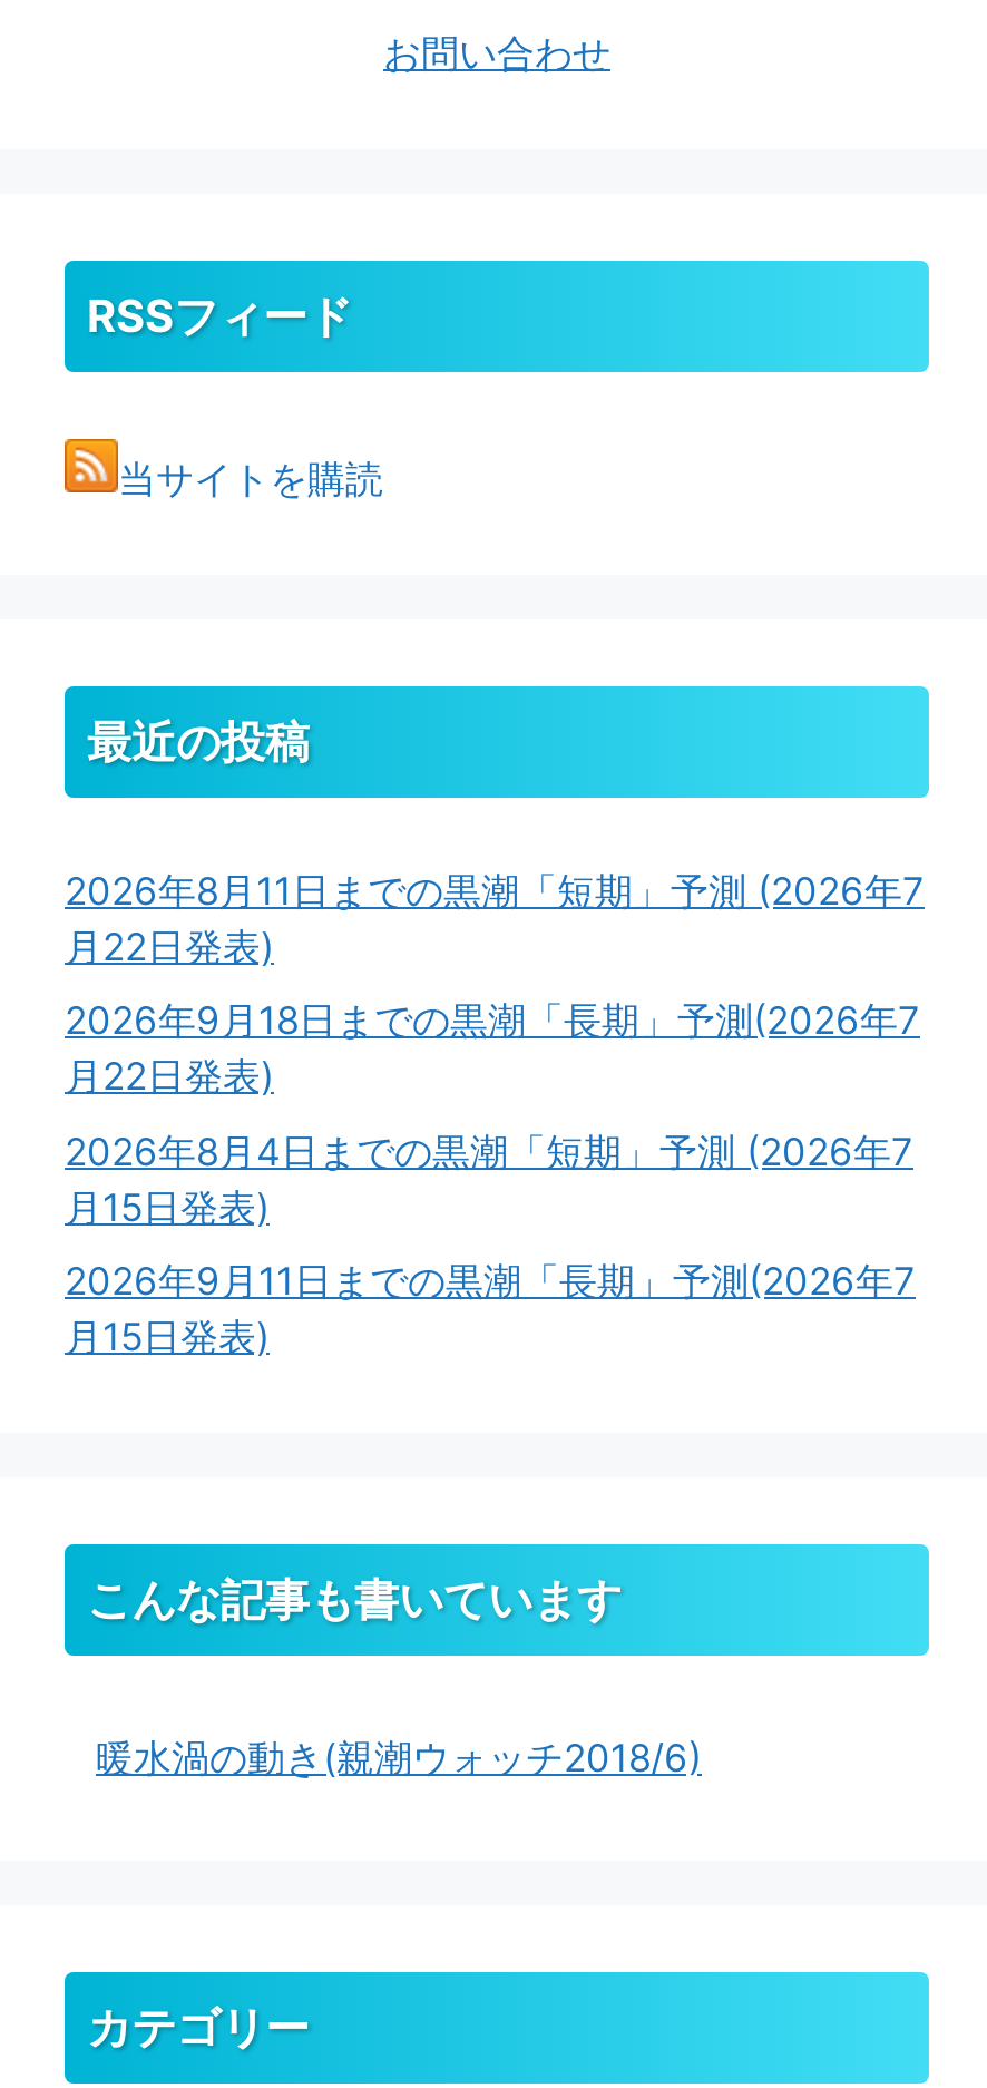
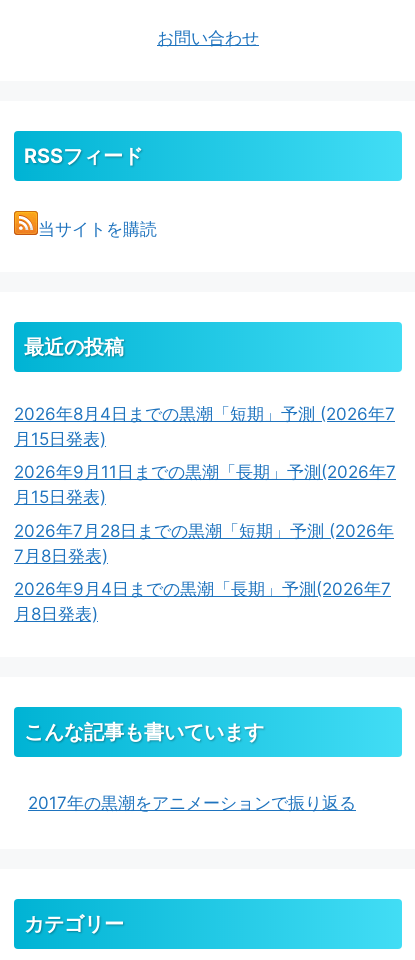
[65,869,925,1099] 2026年8月11日までの黒潮「短期」予測 (2026年7 | 月22日発表) | 2026年9月18日までの黒潮「長期」予測(2026年7 | 月22日発表) -> none
moved [65,1129,916,1360] -> [14,404,396,507]: 2026年8月4日までの黒潮「短期」予測 (2026年7 | 月15日発表) | 2026年9月11日までの黒潮「長期」予測(2026年7 | 月15日発表)
none -> [14,521,394,624] 2026年7月28日までの黒潮「短期」予測 (2026年 | 7月8日発表) | 2026年9月4日までの黒潮「長期」予測(2026年7 | 月8日発表)
[96,1737,702,1781] 暖水渦の動き(親潮ウォッチ2018/6) -> [28,793,356,813] 2017年の黒潮をアニメーションで振り返る

